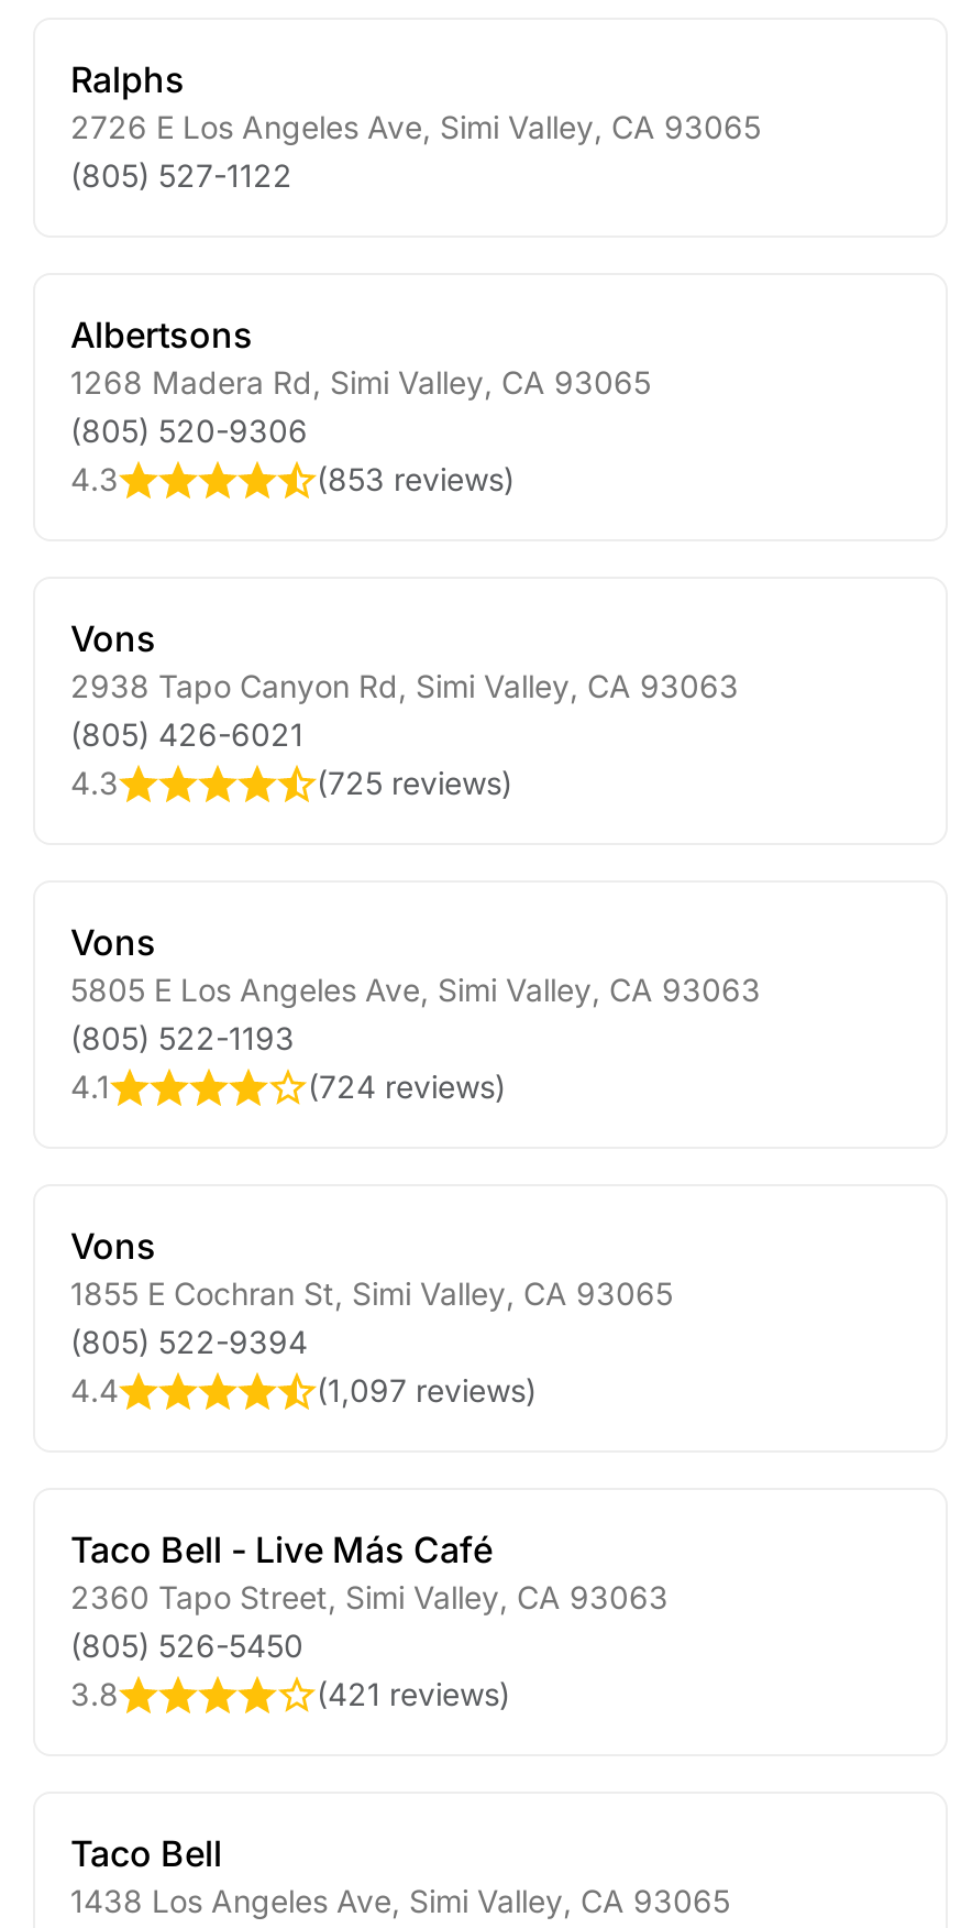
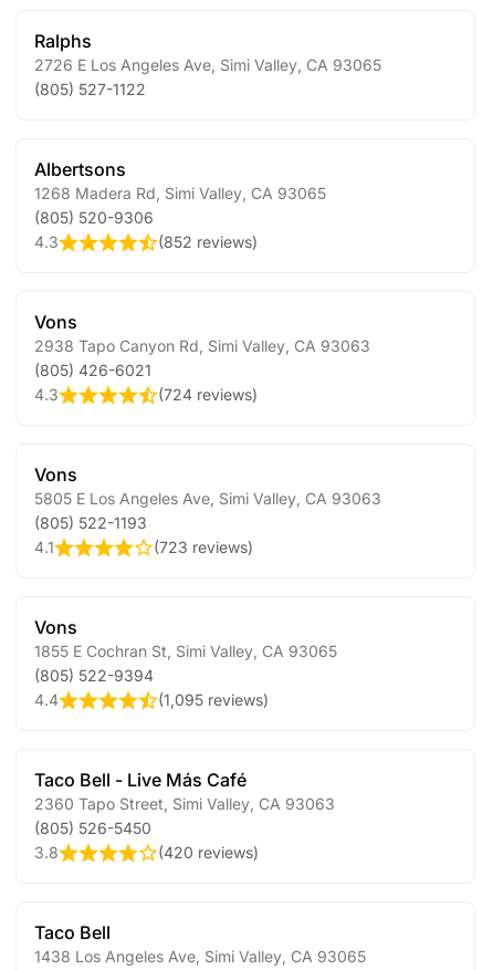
[317,460,515,497] (853 reviews) -> [158,232,258,251] (852 reviews)
[317,764,512,801] (725 reviews) -> [158,385,258,404] (724 reviews)
[308,1067,506,1105] (724 reviews) -> [154,538,253,556] (723 reviews)
[317,1371,537,1409] (1,097 reviews) -> [158,690,269,709] (1,095 reviews)
[317,1675,510,1712] (421 reviews) -> [158,843,259,862] (420 reviews)

